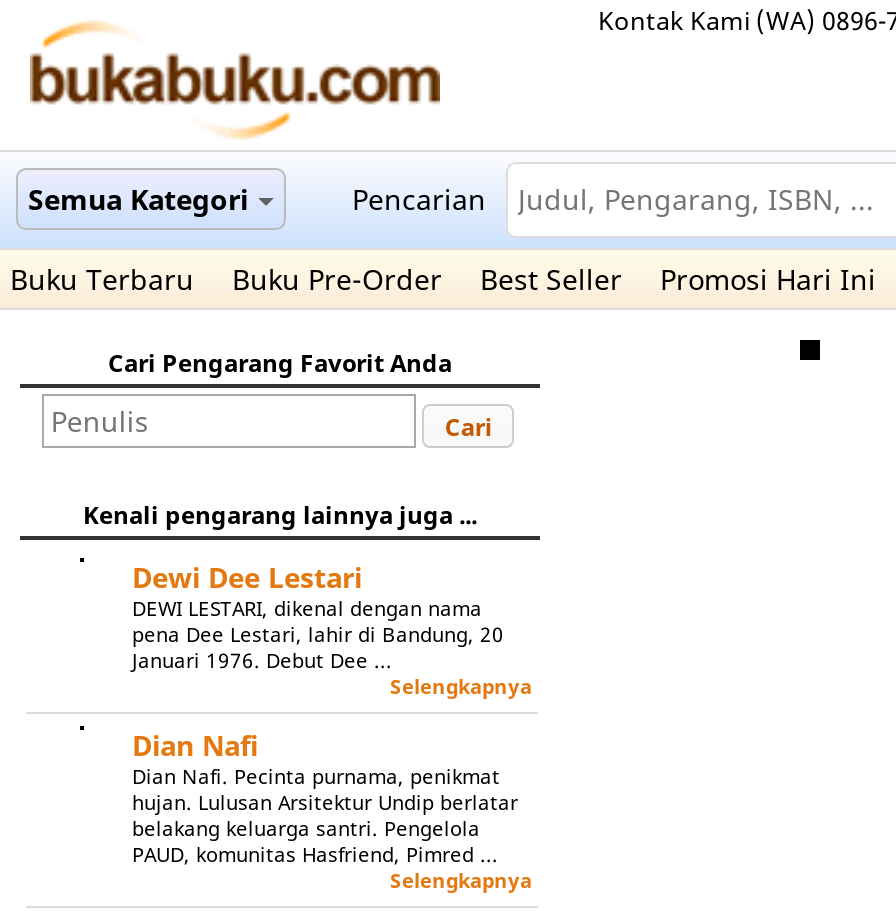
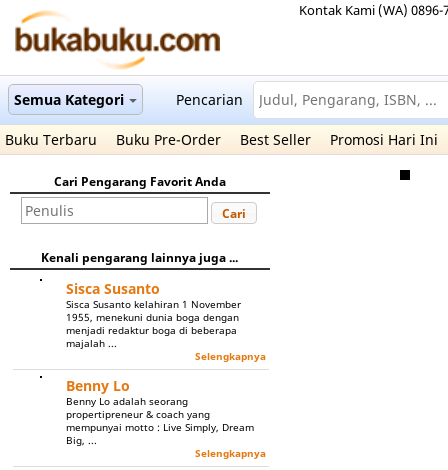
[132,558,504,674] Dewi Dee Lestari | DEWI LESTARI, dikenal dengan nama | pena Dee Lestari, lahir di Bandung, 20 | Januari 1976. Debut Dee ... -> [66,279,241,350] Sisca Susanto | Sisca Susanto kelahiran 1 November | 1955, menekuni dunia boga dengan | menjadi redaktur boga di beberapa | majalah ...
[132,726,518,868] Dian Nafi | Dian Nafi. Pecinta purnama, penikmat | hujan. Lulusan Arsitektur Undip berlatar | belakang keluarga santri. Pengelola | PAUD, komunitas Hasfriend, Pimred ... -> [66,376,254,447] Benny Lo | Benny Lo adalah seorang | propertipreneur & coach yang | mempunyai motto : Live Simply, Dream | Big, ...

